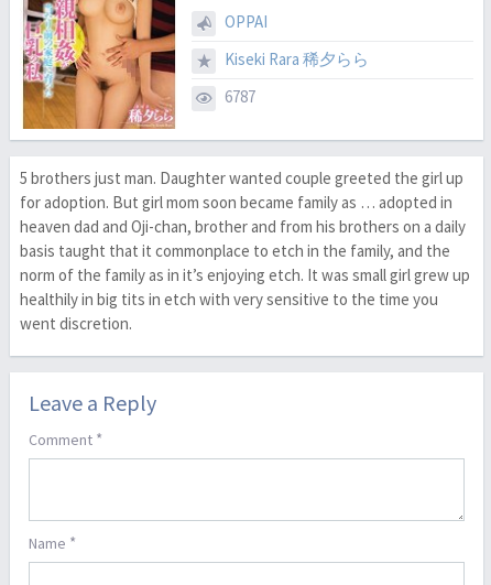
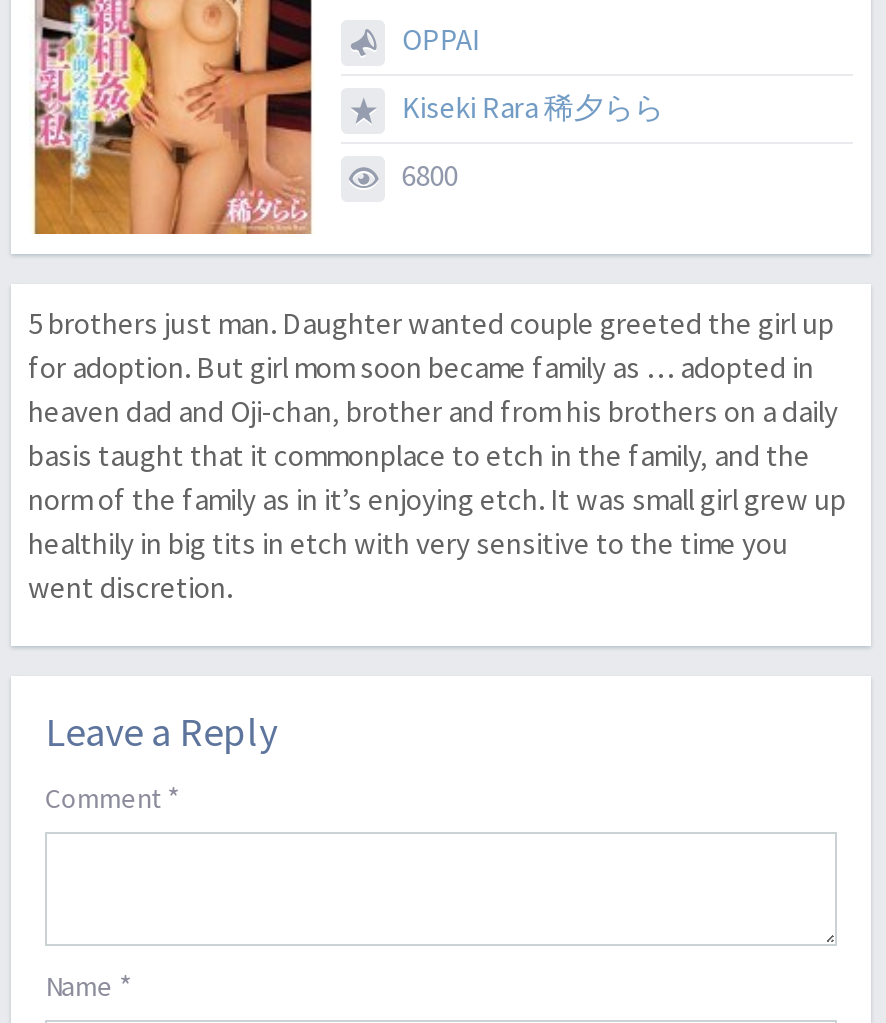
[225,86,256,107] 6787 -> [402,156,458,194] 6800

